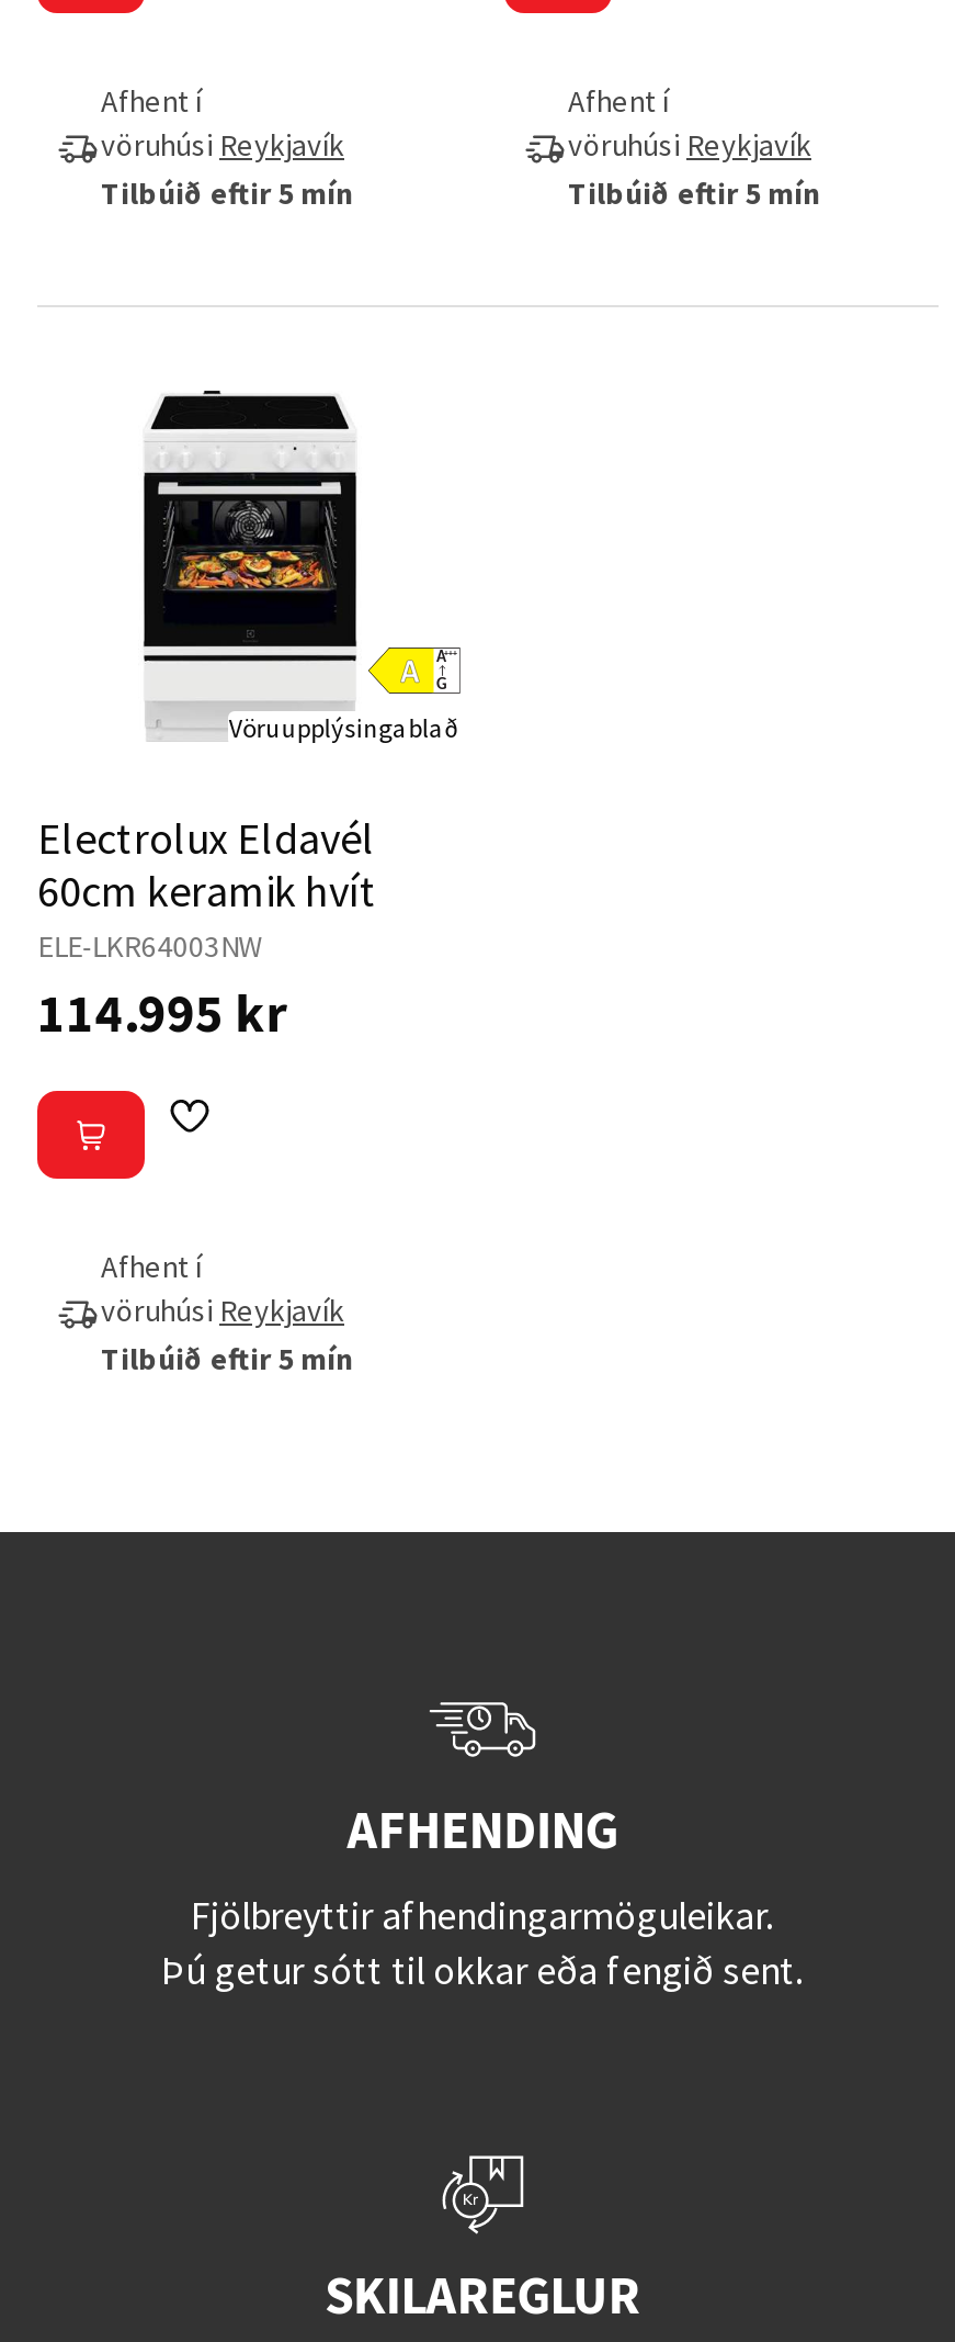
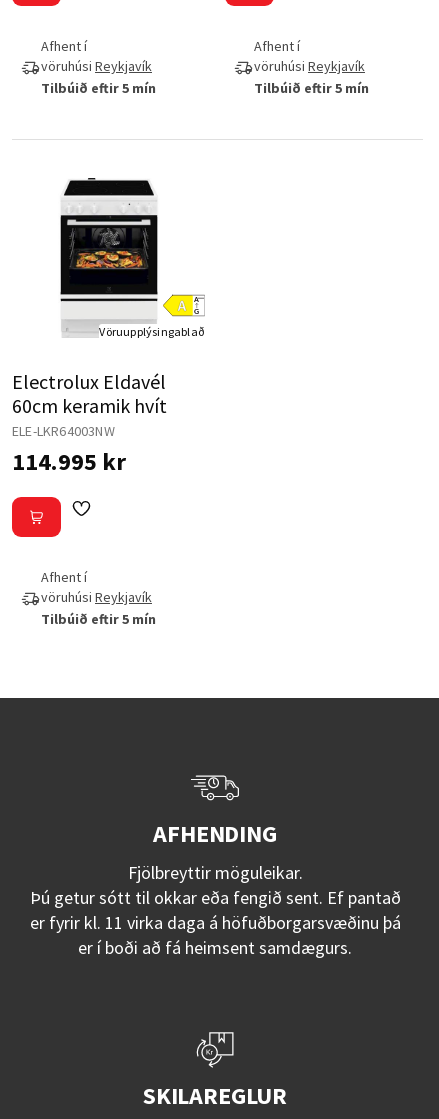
[161,1889,804,1995] Fjölbreyttir afhendingarmöguleikar. | Þú getur sótt til okkar eða fengið sent. -> [29,861,400,959] Fjölbreyttir möguleikar. | Þú getur sótt til okkar eða fengið sent. Ef pantað | er fyrir kl. 11 virka daga á höfuðborgarsvæðinu þá | er í boði að fá heimsent samdægurs.

